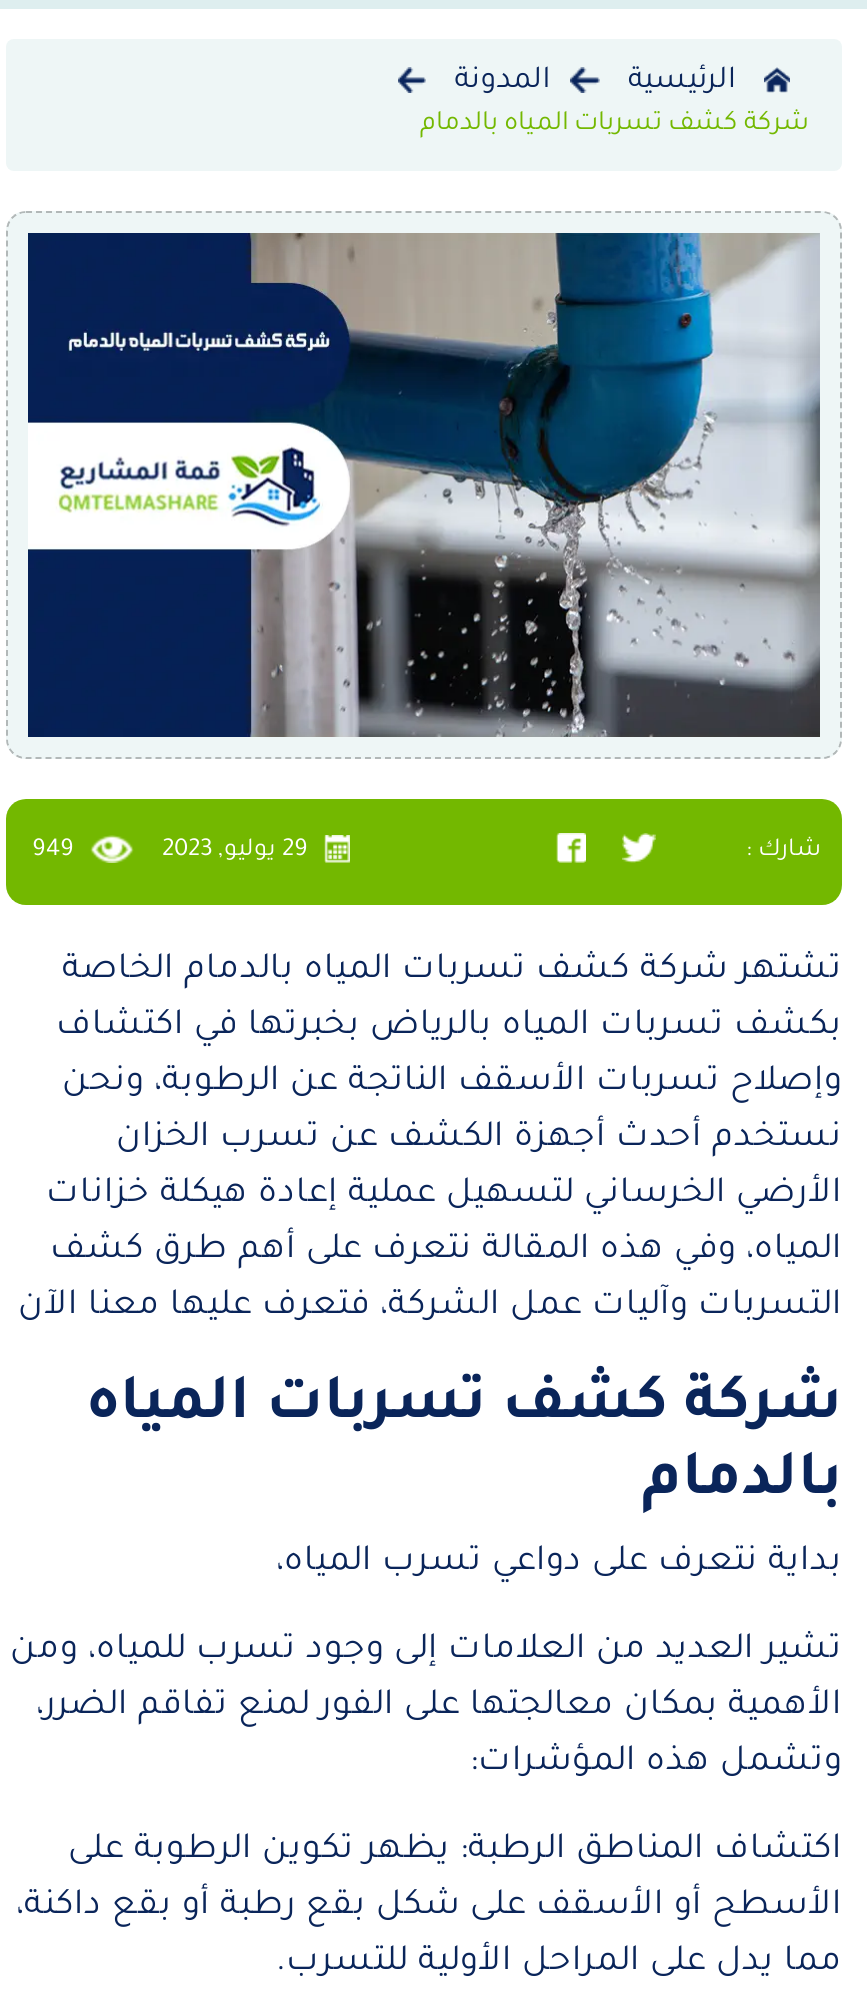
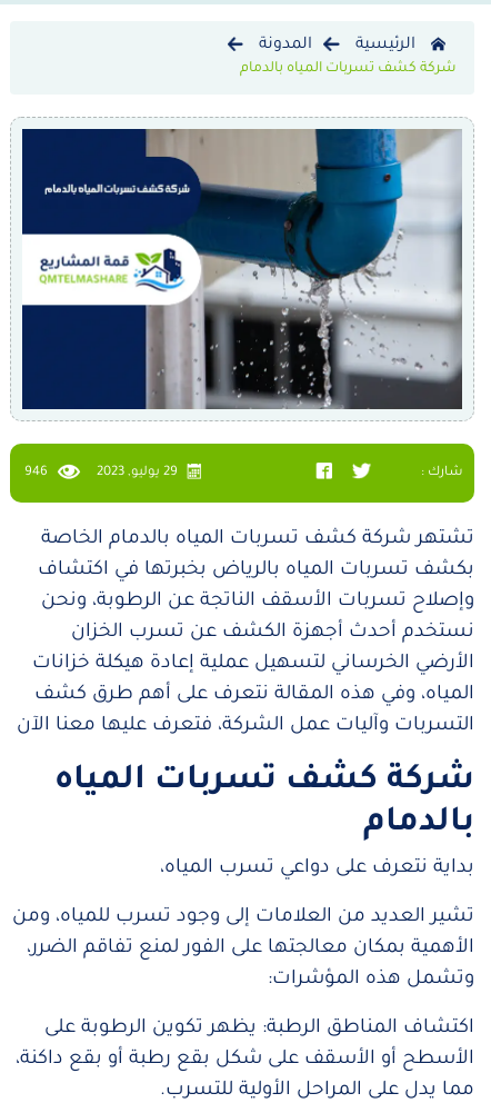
[32,838,74,864] 949 -> [24,465,48,480] 946

